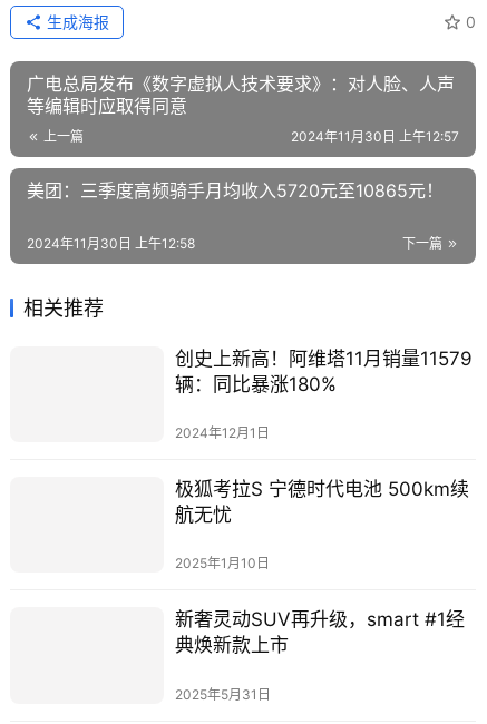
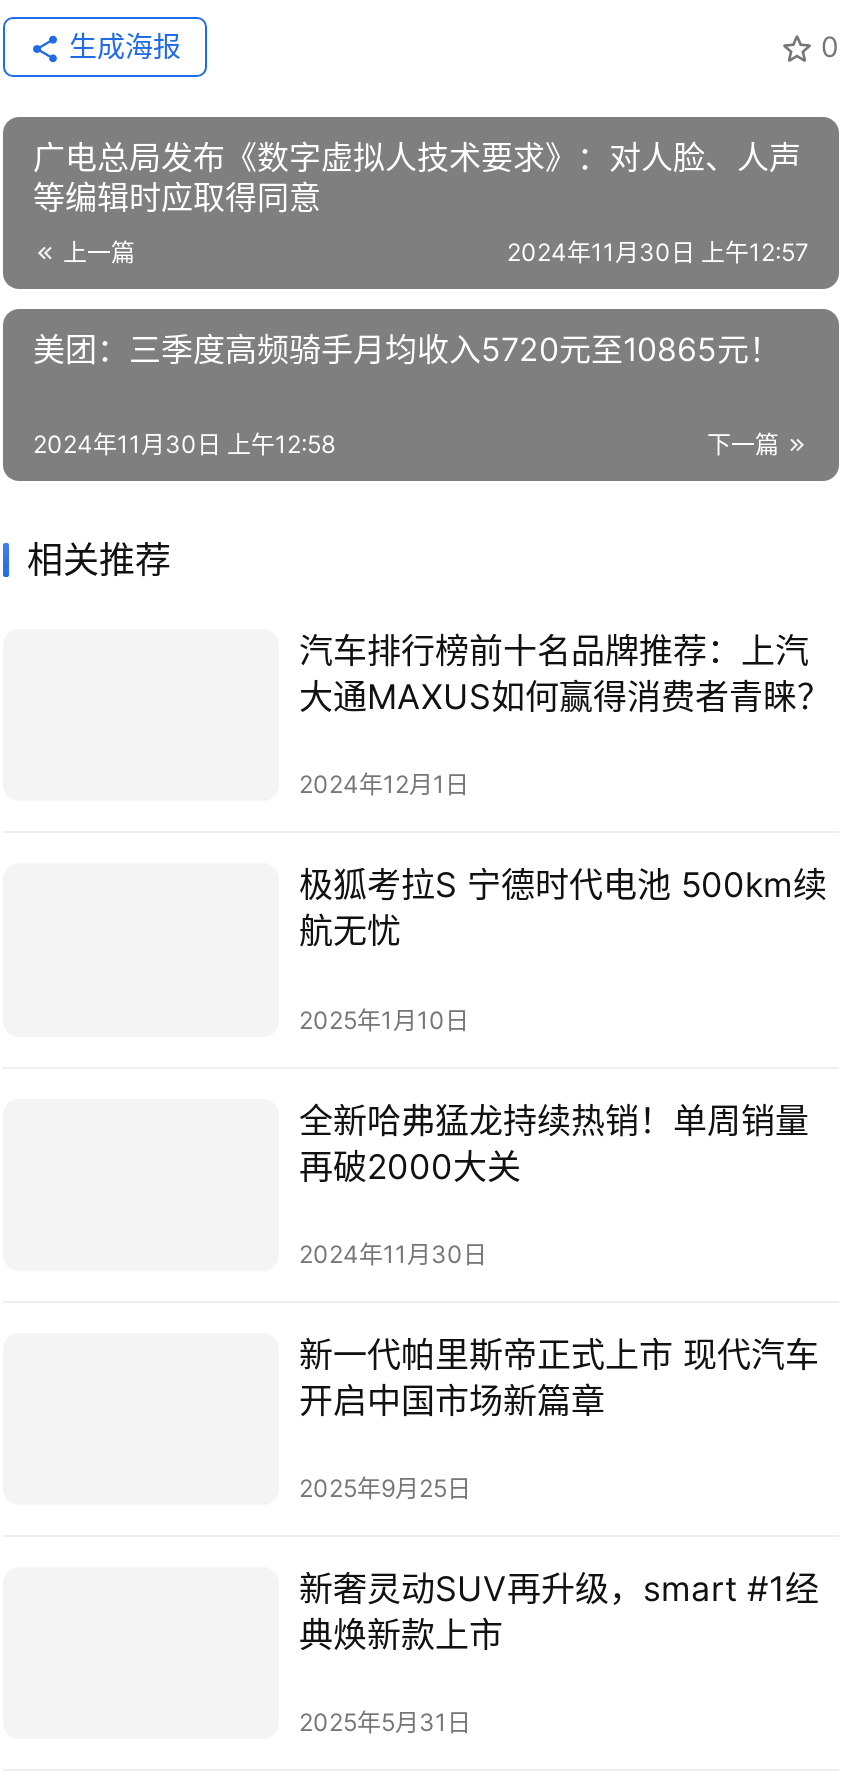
[175,347,472,395] 创史上新高！阿维塔11月销量11579 | 辆：同比暴涨180% -> [299,631,831,717] 汽车排行榜前十名品牌推荐：上汽 | 大通MAXUS如何赢得消费者青睐？
none -> [299,1100,819,1502] 全新哈弗猛龙持续热销！单周销量 | 再破2000大关 | 2024年11月30日 | 新一代帕里斯帝正式上市 现代汽车 | 开启中国市场新篇章 | 2025年9月25日

